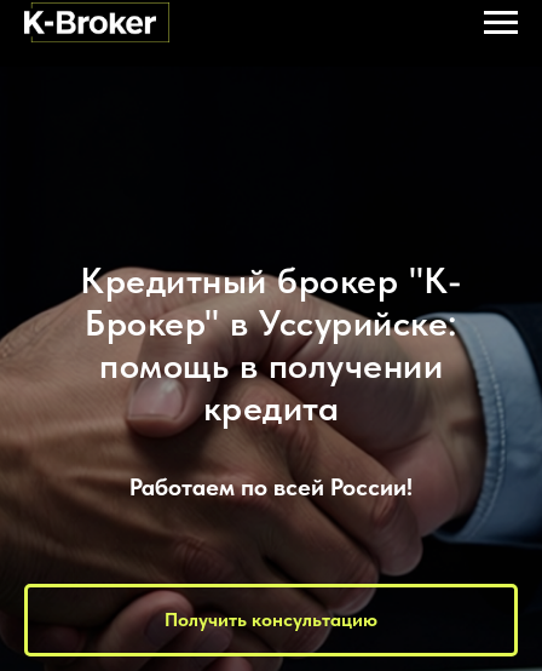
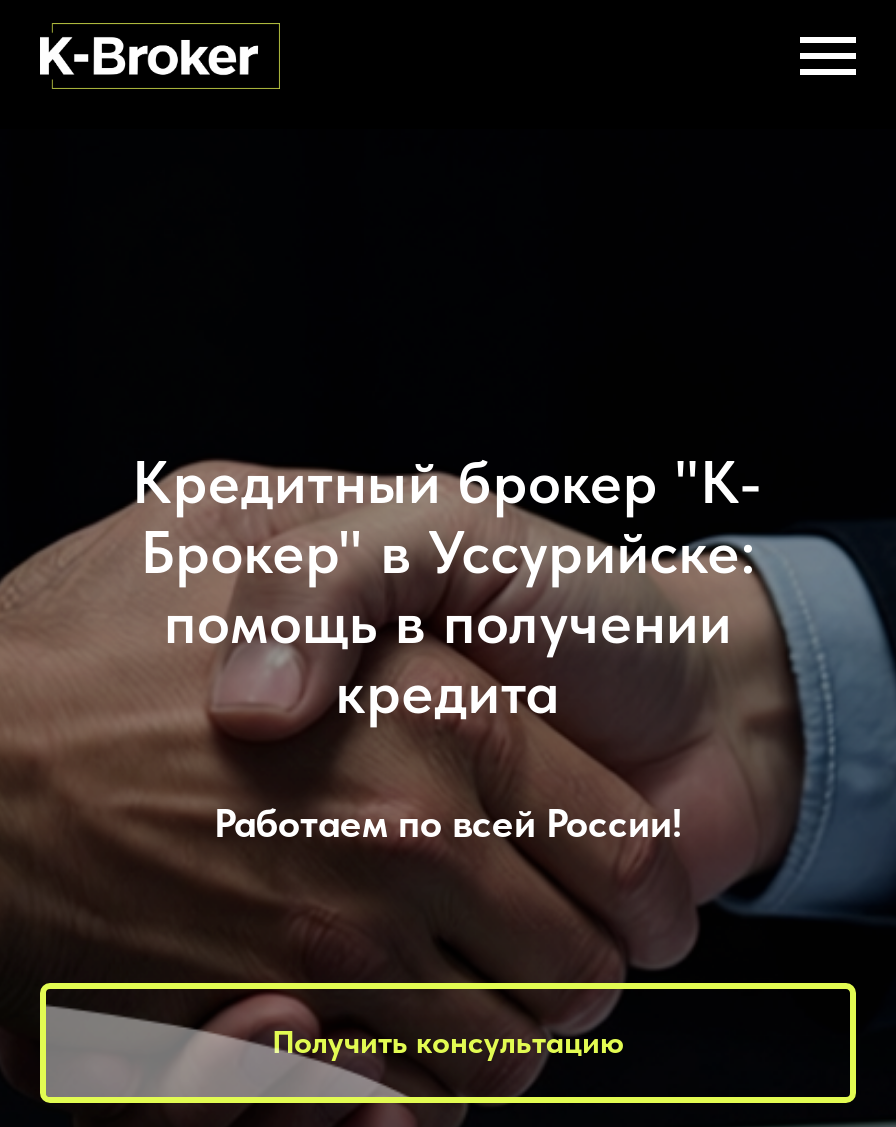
[27,598,244,654] [image] -> [46,1005,406,1097] [image]

